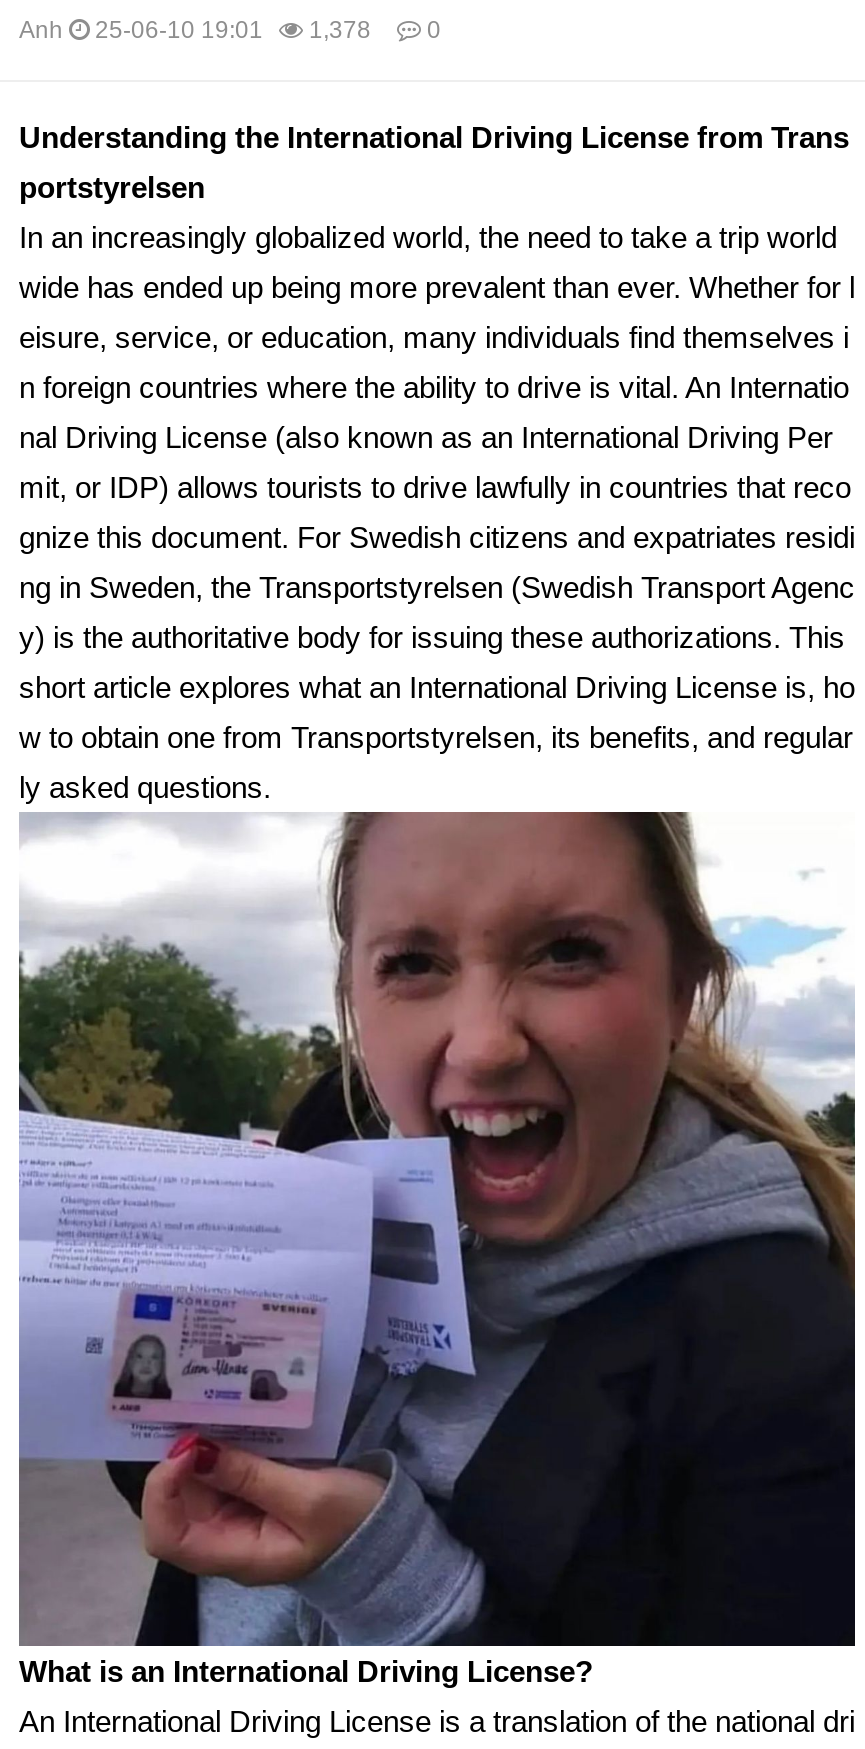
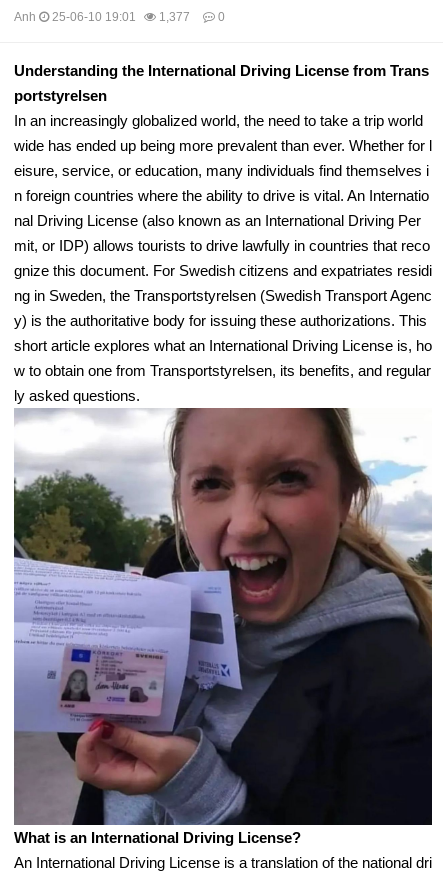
[19,16,441,44] Anh 25-06-10 19:01 1,378 0 -> [14,10,225,24] Anh 25-06-10 19:01 1,377 0

